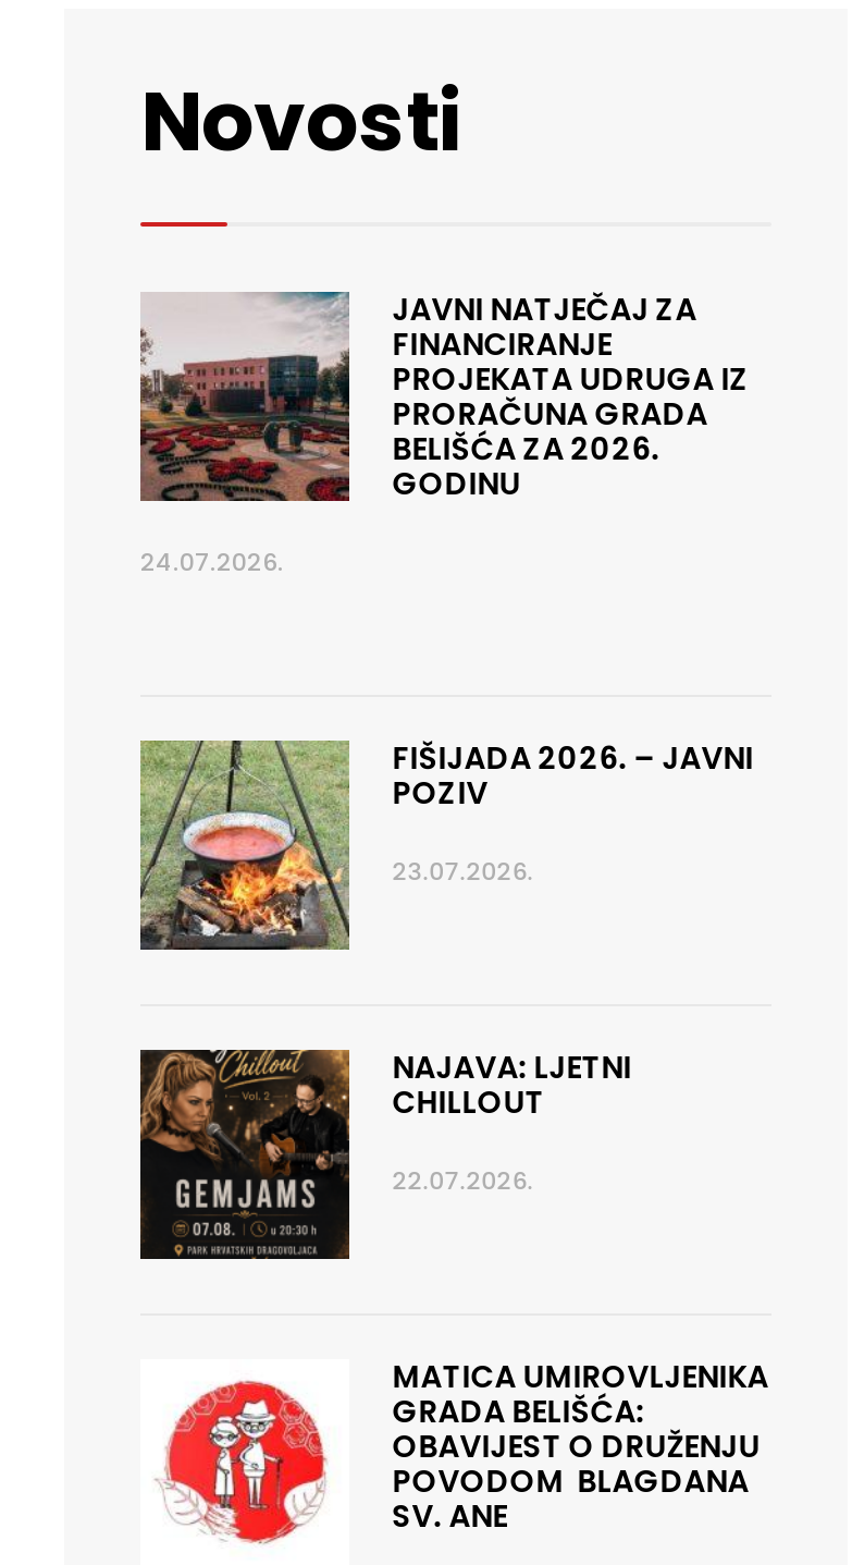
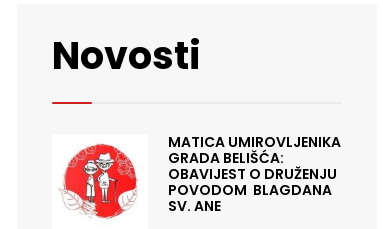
[138,288,749,580] [image] | JAVNI NATJEČAJ ZA | FINANCIRANJE | PROJEKATA UDRUGA IZ | PRORAČUNA GRADA | BELIŠĆA ZA 2026. | GODINU | 24.07.2026. -> none
[138,737,753,952] [image] | FIŠIJADA 2026. – JAVNI | POZIV | 23.07.2026. -> none
[138,1046,632,1261] [image] | NAJAVA: LJETNI | CHILLOUT | 22.07.2026. -> none

